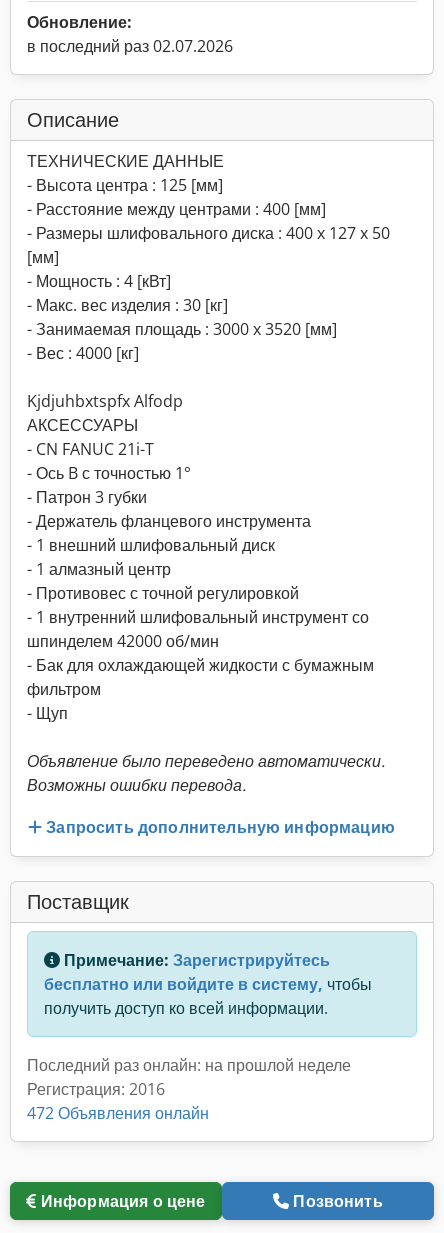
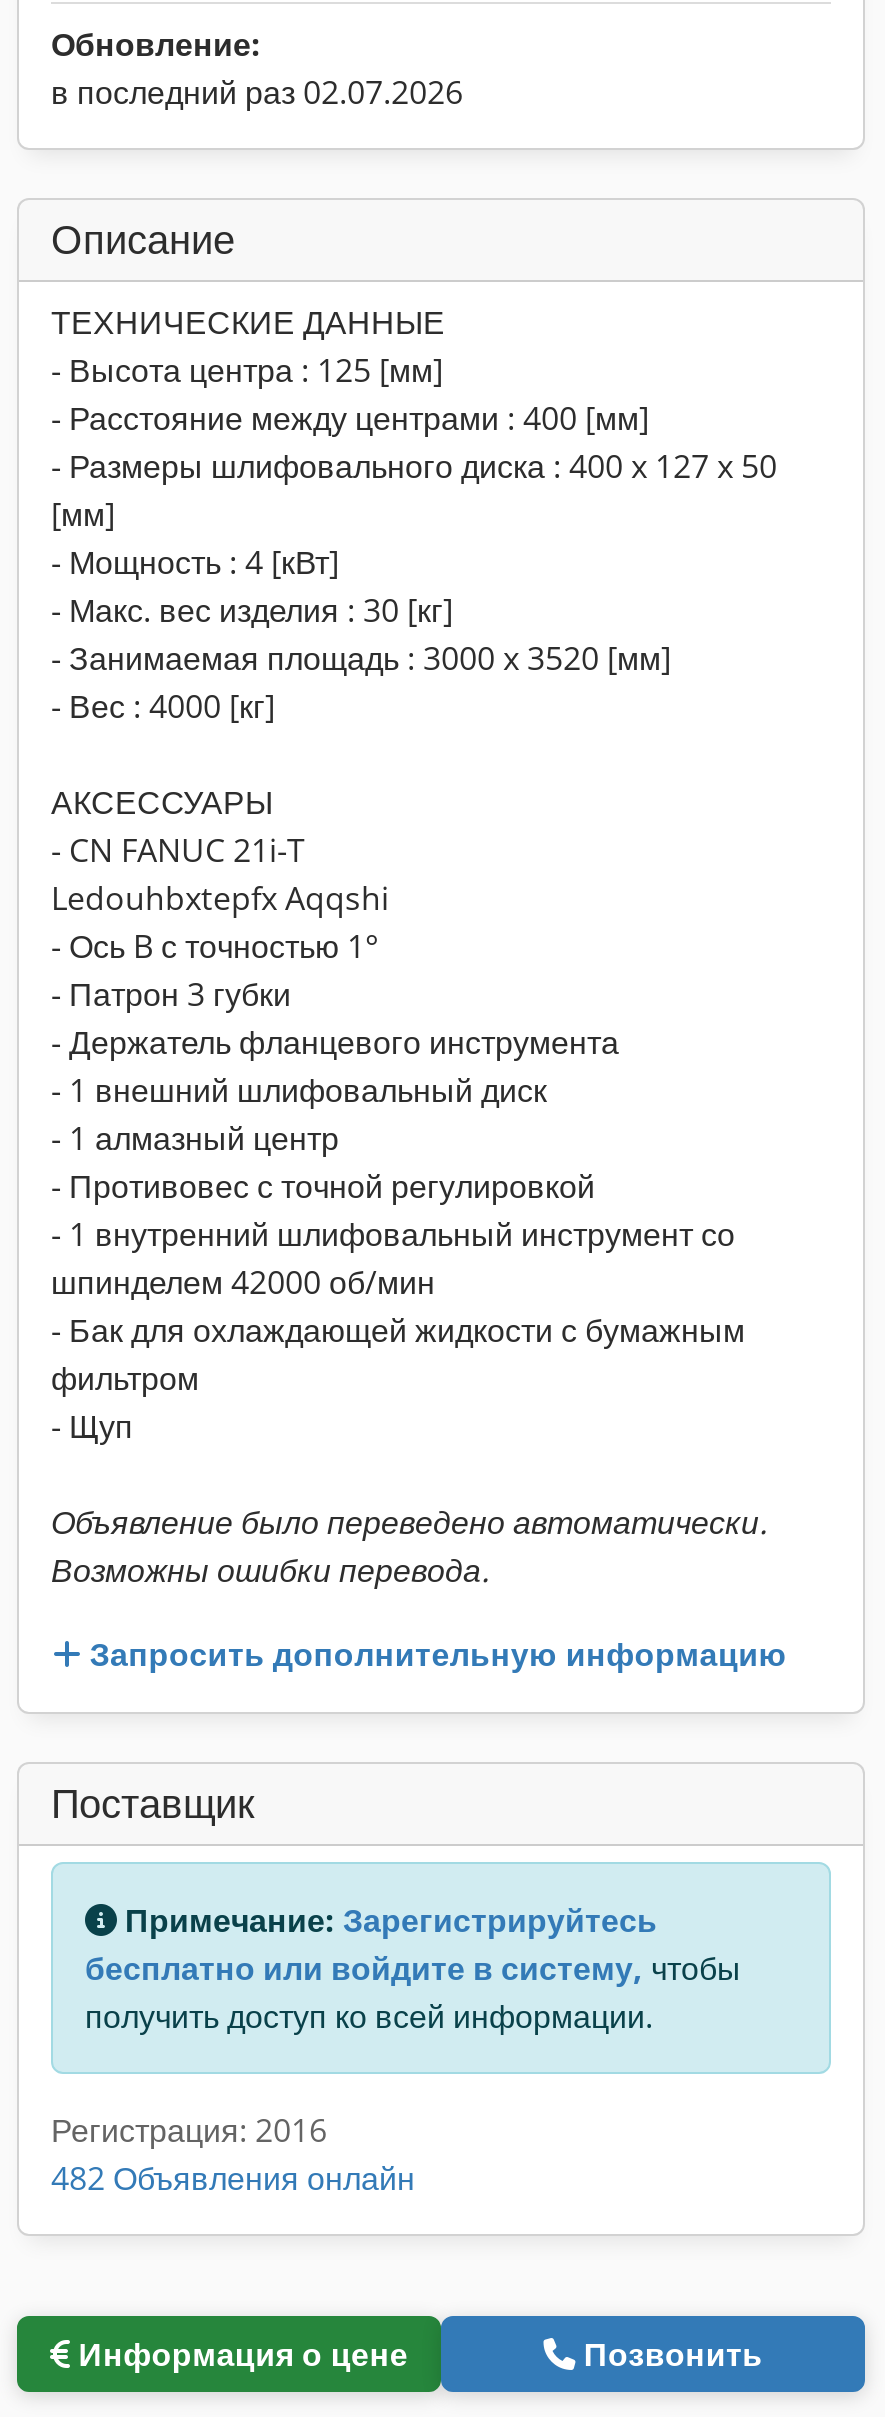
[27,390,183,412] Kjdjuhbxtspfx Alfodp -> none
none -> [51,876,389,920] Ledouhbxtepfx Aqqshi
[27,1054,351,1076] Последний раз онлайн: на прошлой неделе -> none
[27,1102,209,1124] 472 Объявления онлайн -> [51,2155,415,2199] 482 Объявления онлайн

